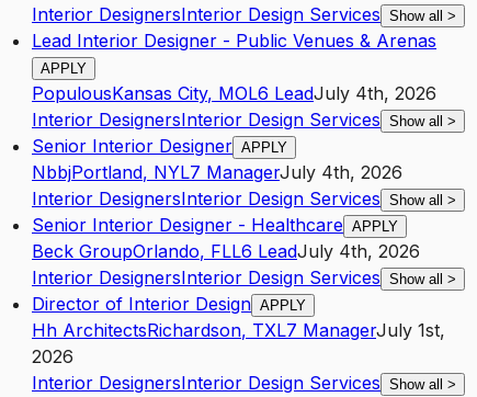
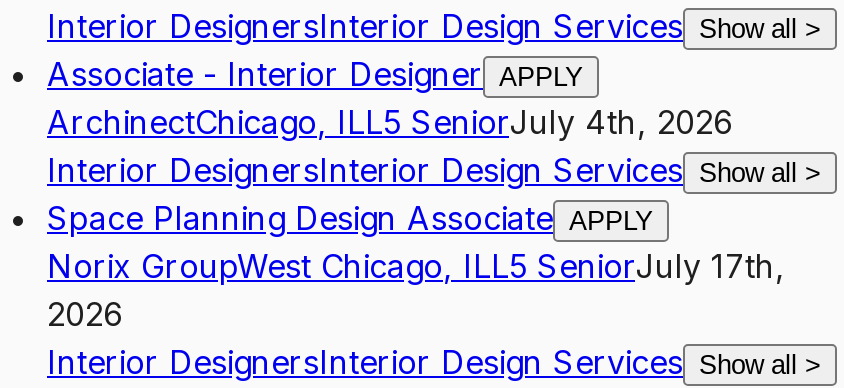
[32,30,436,104] Lead Interior Designer - Public Venues & Arenas | APPLY | PopulousKansas City, MOL6 LeadJuly 4th, 2026 -> [47,54,733,142] Associate - Interior Designer APPLY | ArchinectChicago, ILL5 SeniorJuly 4th, 2026
[32,135,456,341] Senior Interior Designer APPLY | NbbjPortland, NYL7 ManagerJuly 4th, 2026 | Interior DesignersInterior Design Services Show all> | Senior Interior Designer - Healthcare APPLY | Beck GroupOrlando, FLL6 LeadJuly 4th, 2026 | Interior DesignersInterior Design Services Show all> | Director of Interior Design APPLY | Hh ArchitectsRichardson, TXL7 ManagerJuly 1st, -> [47,198,785,286] Space Planning Design Associate APPLY | Norix GroupWest Chicago, ILL5 SeniorJuly 17th,

